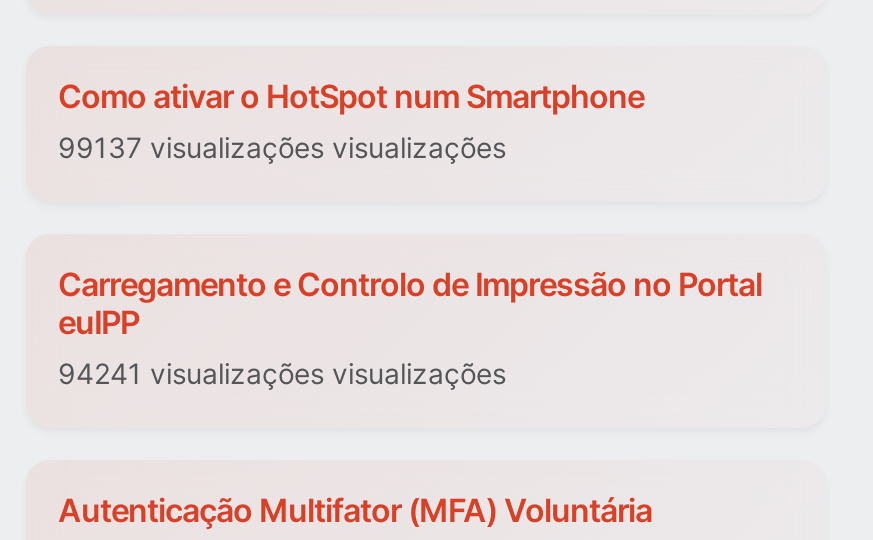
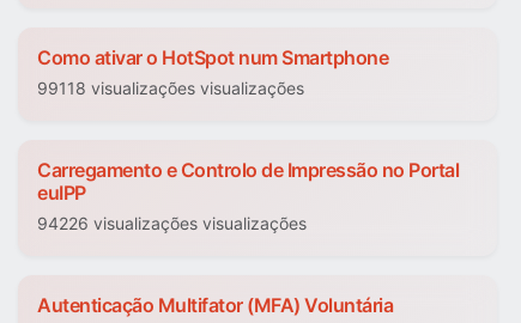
[58,131,506,165] 99137 visualizações visualizações -> [37,78,304,99] 99118 visualizações visualizações
[58,357,506,391] 94241 visualizações visualizações -> [37,214,307,234] 94226 visualizações visualizações

